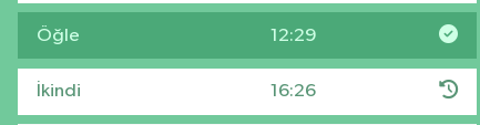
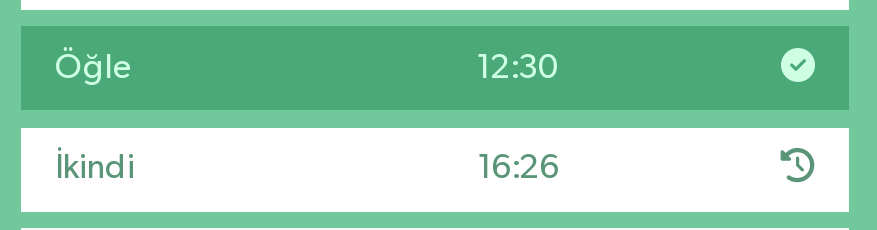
[270,26,316,45] 12:29 -> [476,51,560,85] 12:30

